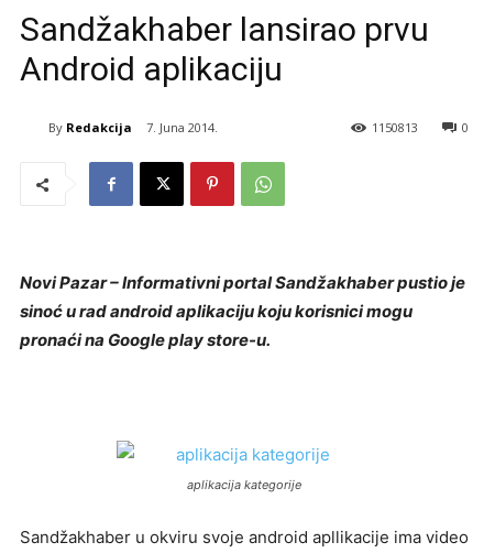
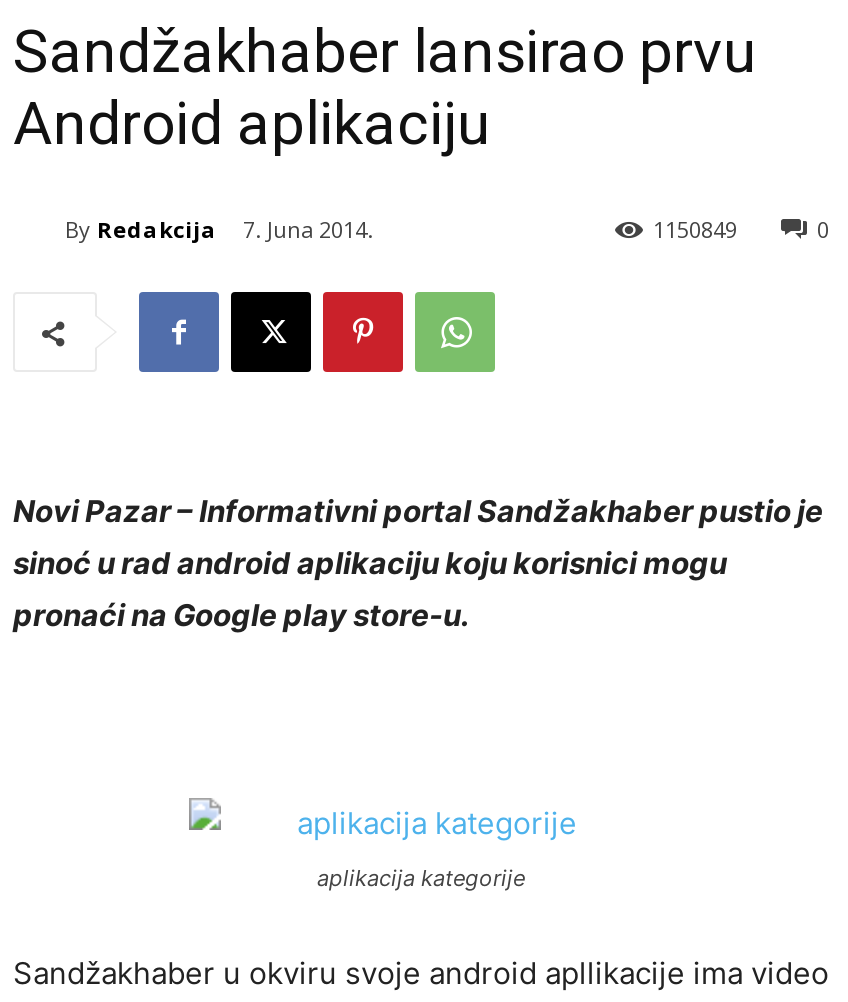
[372,119,418,136] 1150813 -> [653,214,737,244] 1150849

